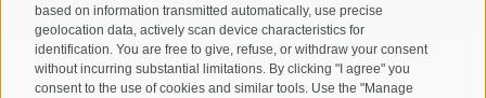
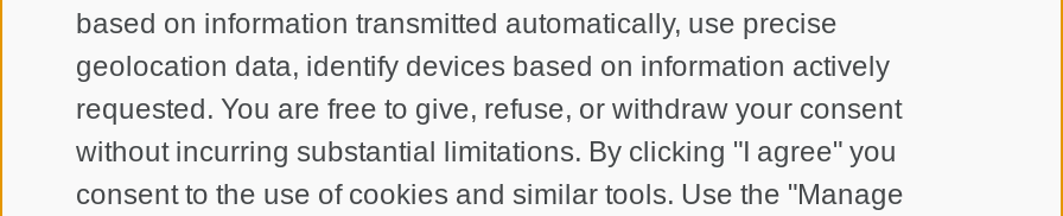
[35,23,427,57] geolocation data, actively scan device characteristics for | identification. You are free to give, refuse, or withdraw your consent -> [76,50,902,126] geolocation data, identify devices based on information actively | requested. You are free to give, refuse, or withdraw your consent

